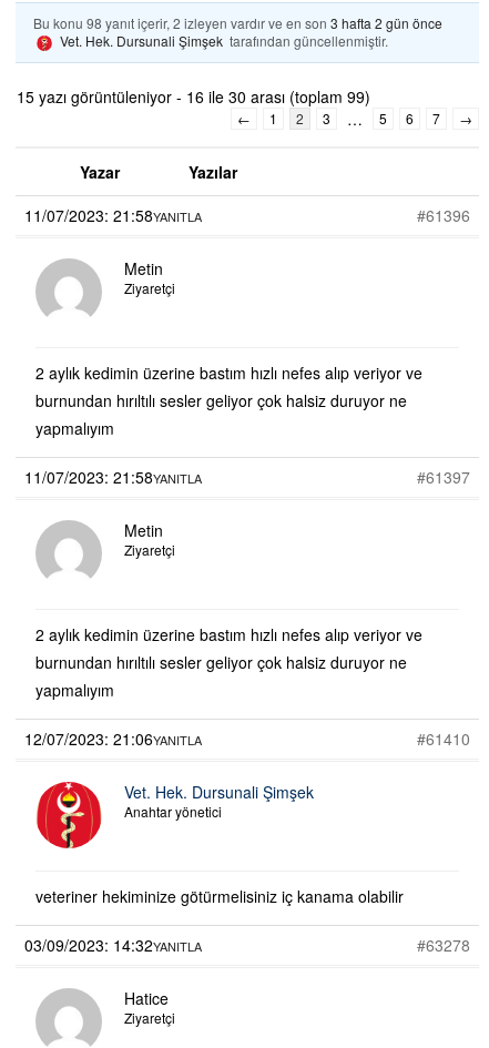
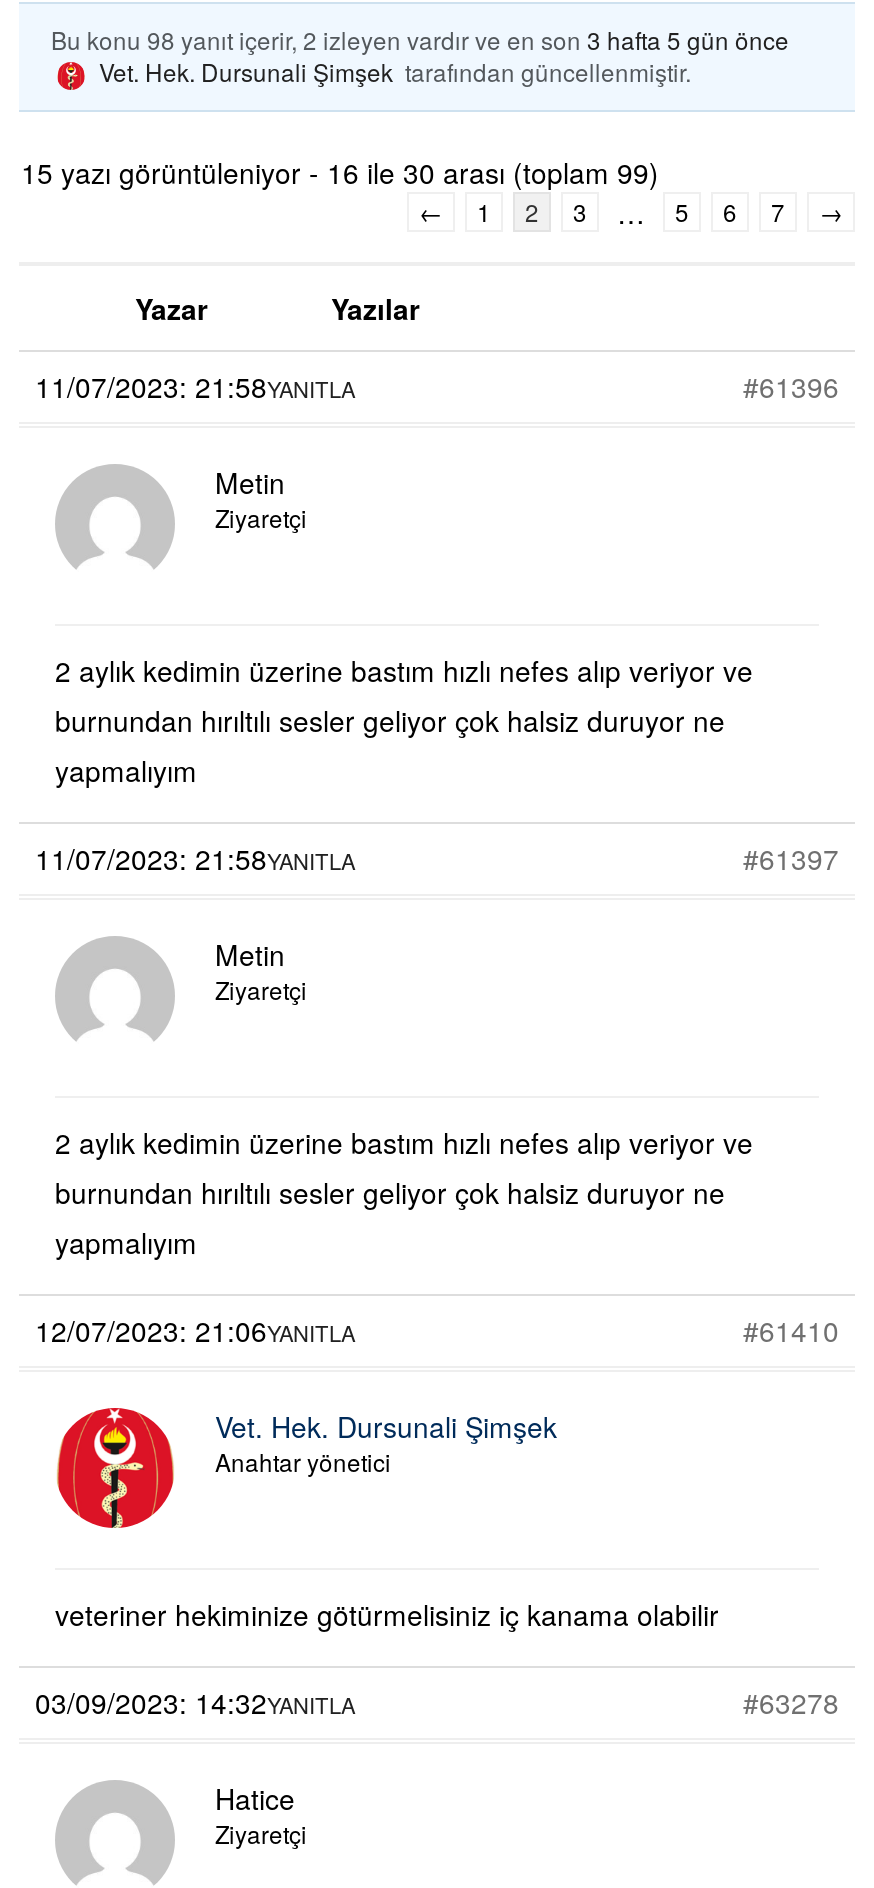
[33,13,442,32] Bu konu 98 yanıt içerir, 2 izleyen vardır ve en son 3 hafta 2 gün önce -> [51,22,789,56] Bu konu 98 yanıt içerir, 2 izleyen vardır ve en son 3 hafta 5 gün önce

